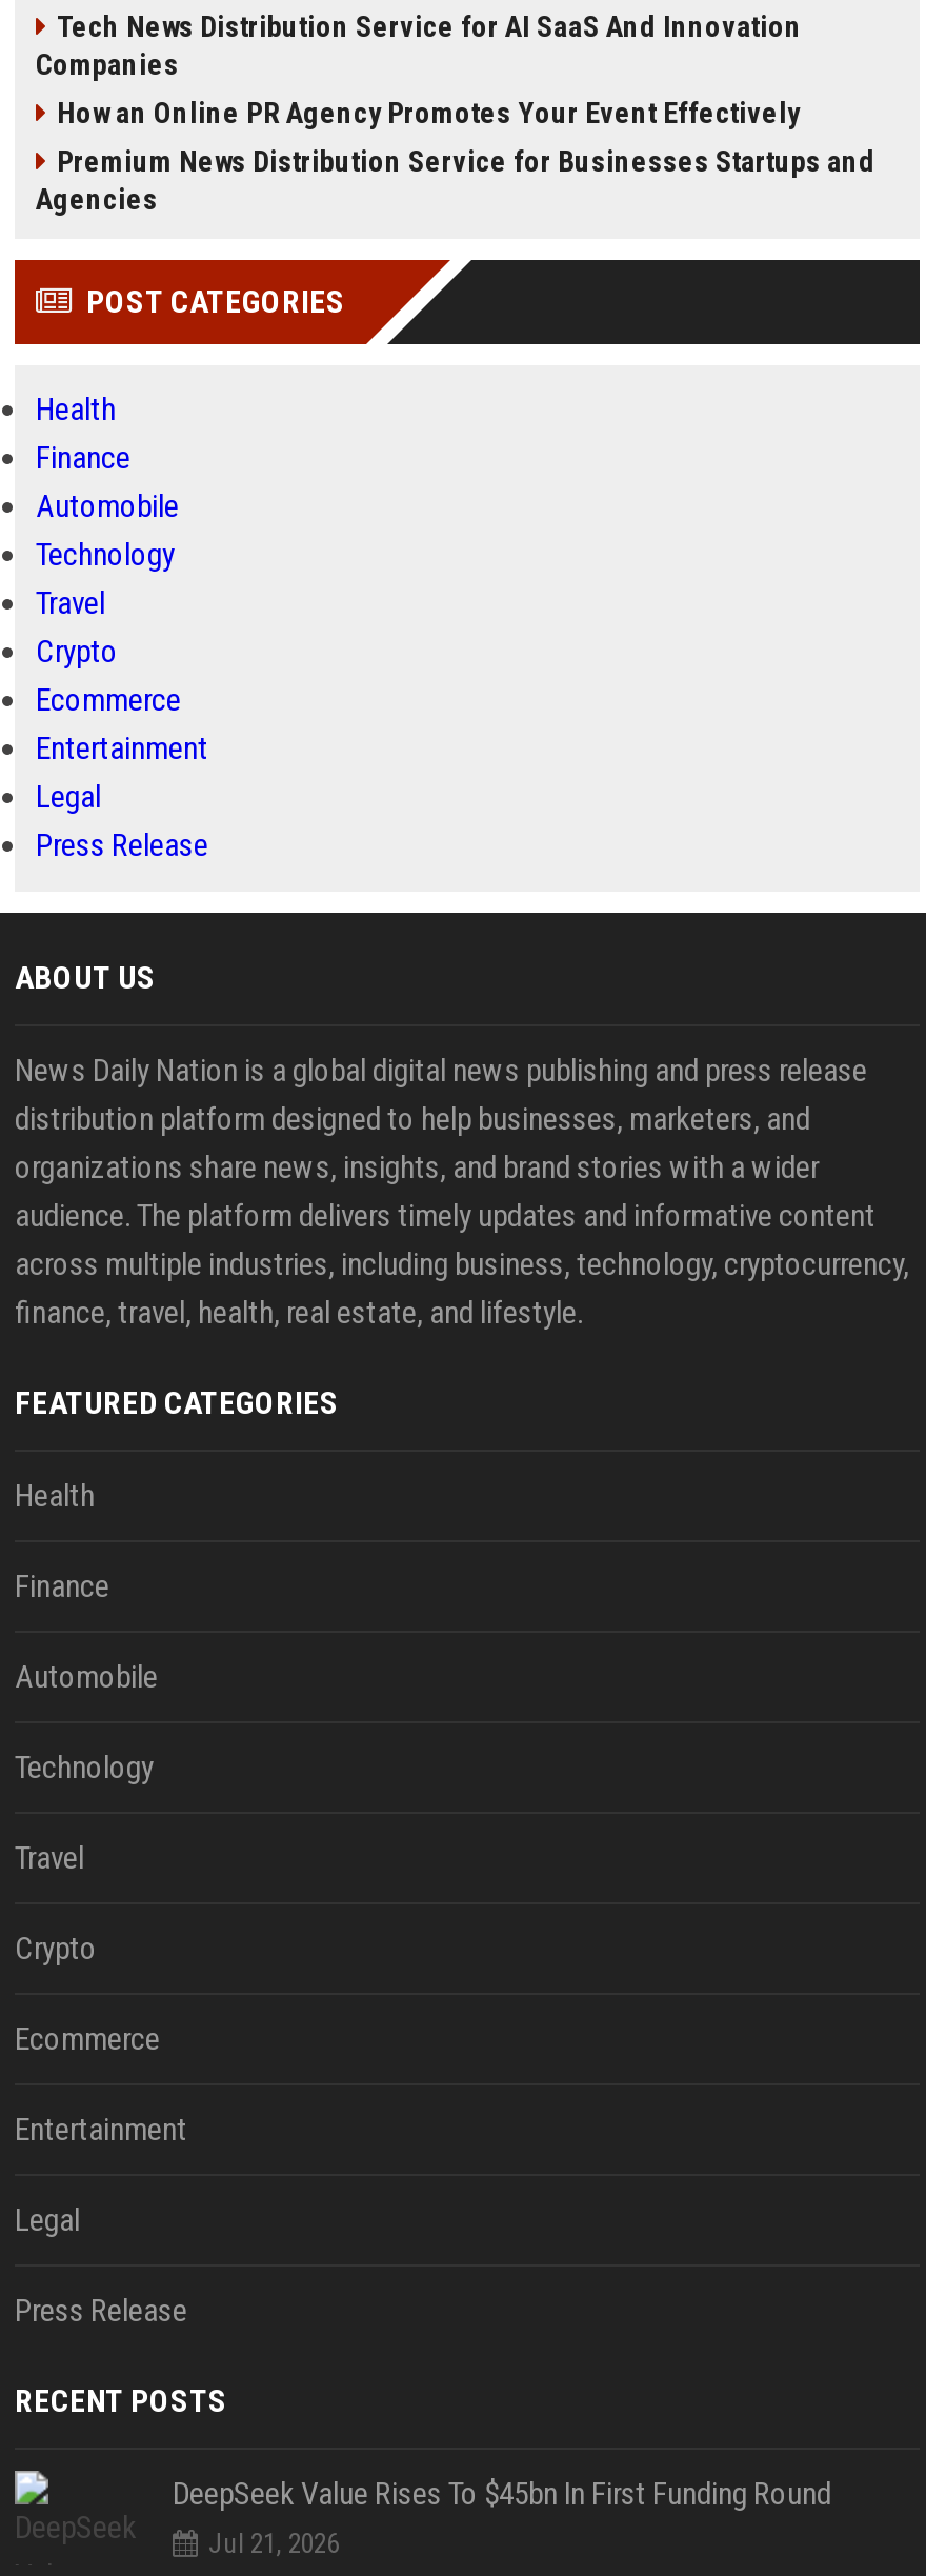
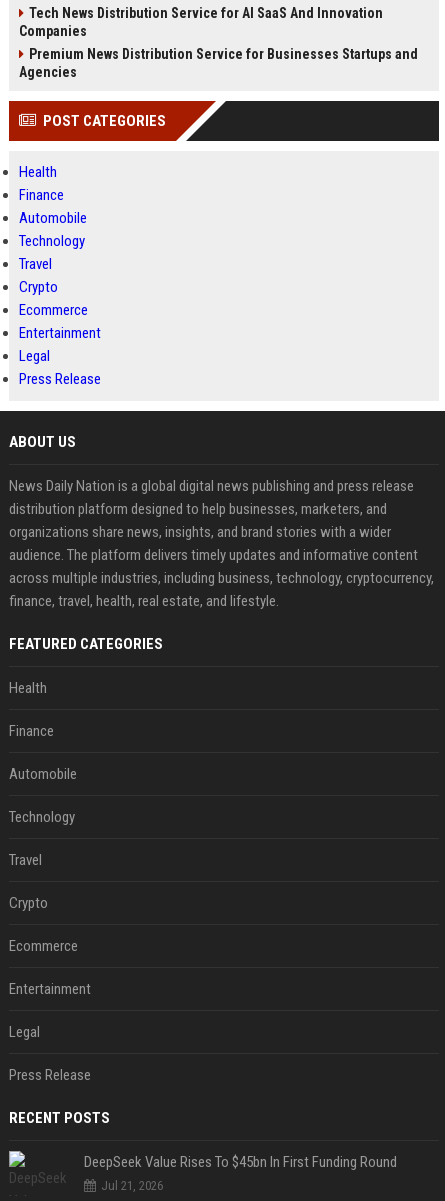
[57,96,800,129] How an Online PR Agency Promotes Your Event Effectively -> none

